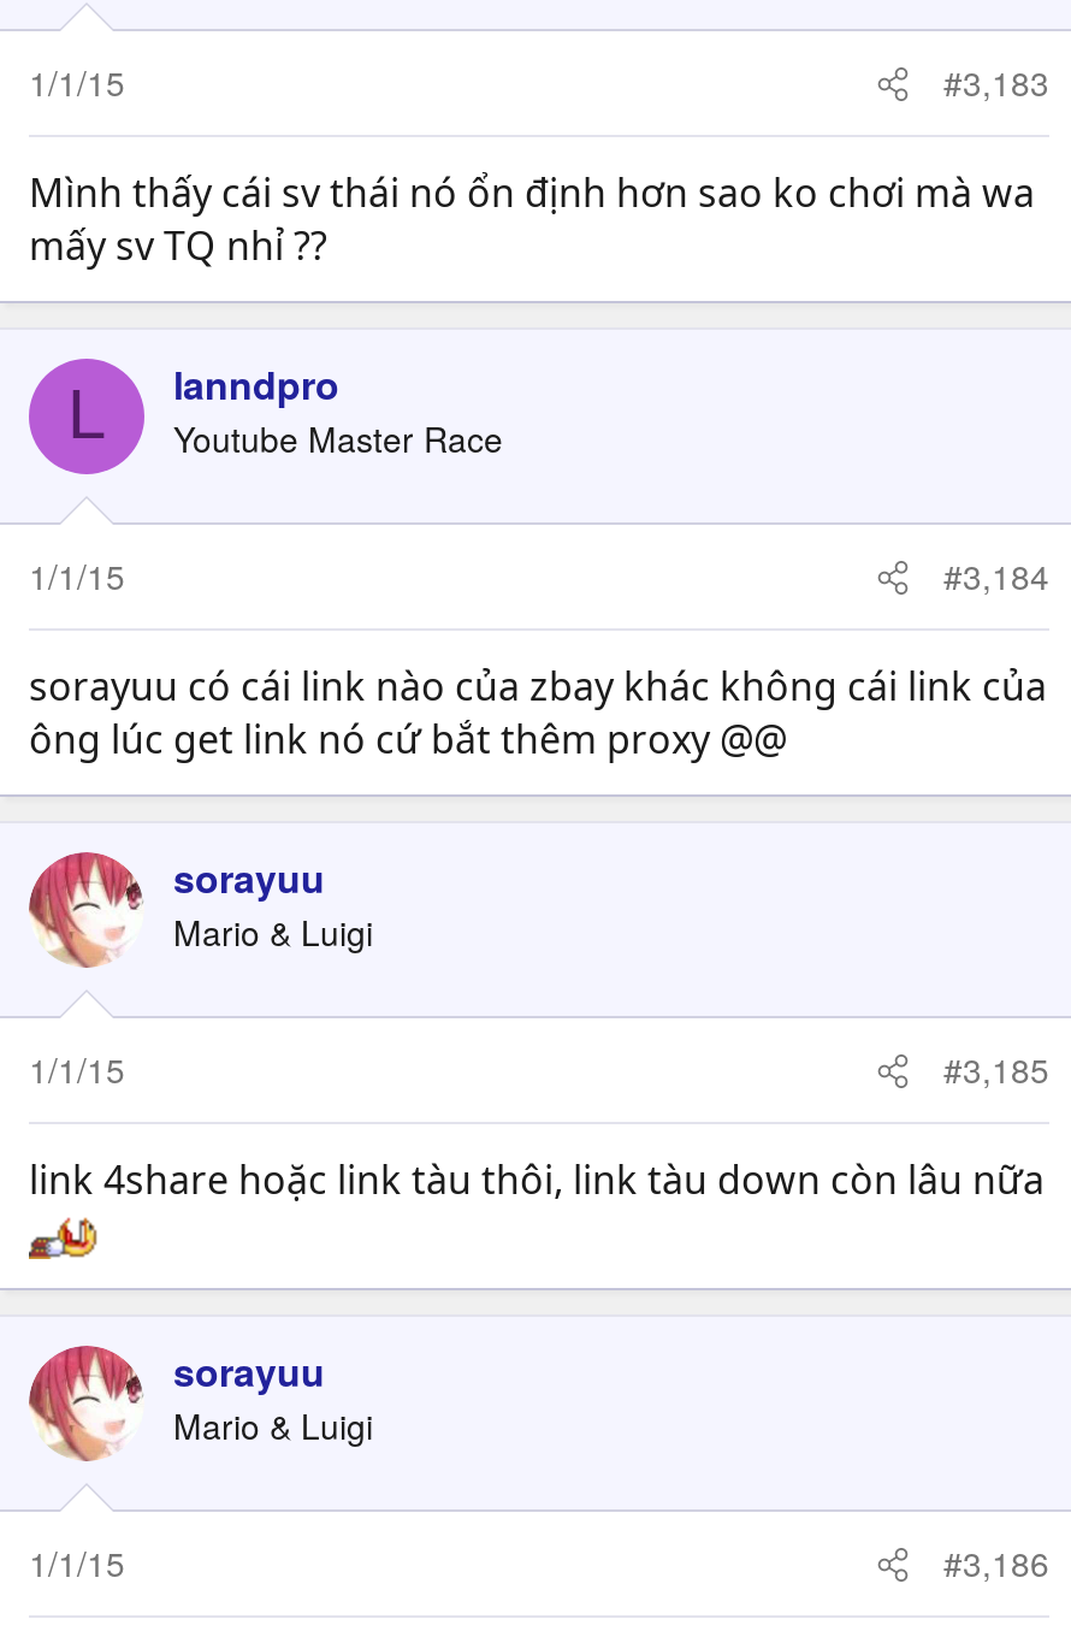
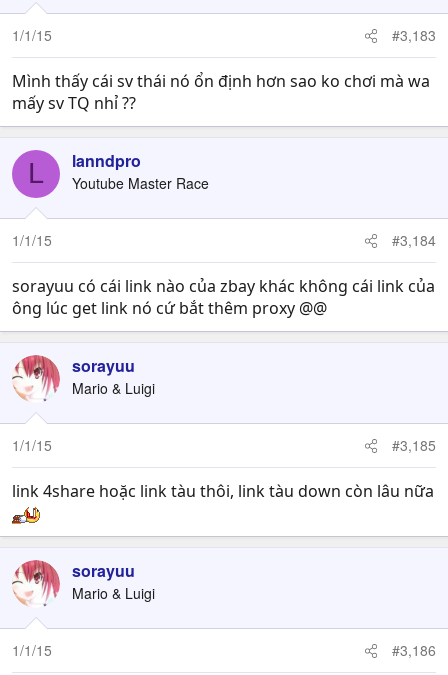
[26,852,144,970] [image] -> [12,355,61,403] [image]
[26,1346,144,1464] [image] -> [12,560,61,608] [image]

